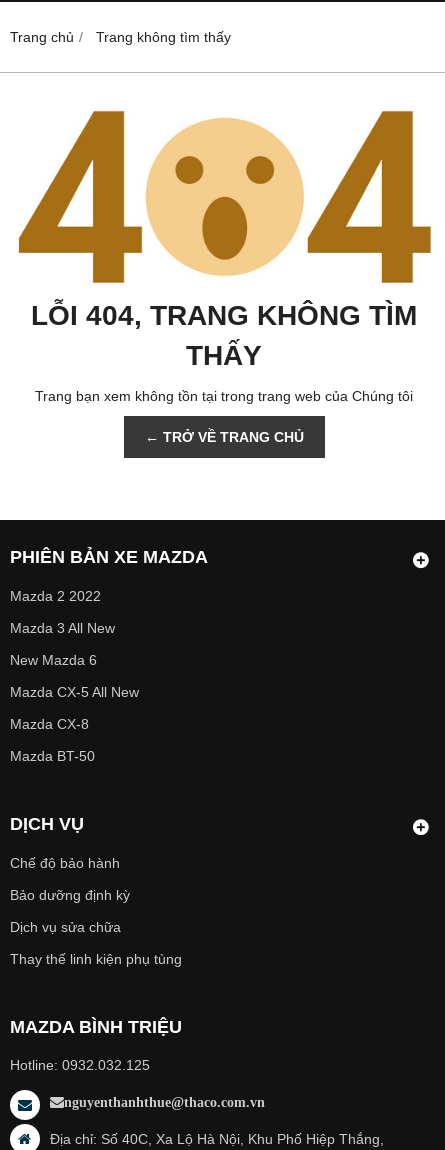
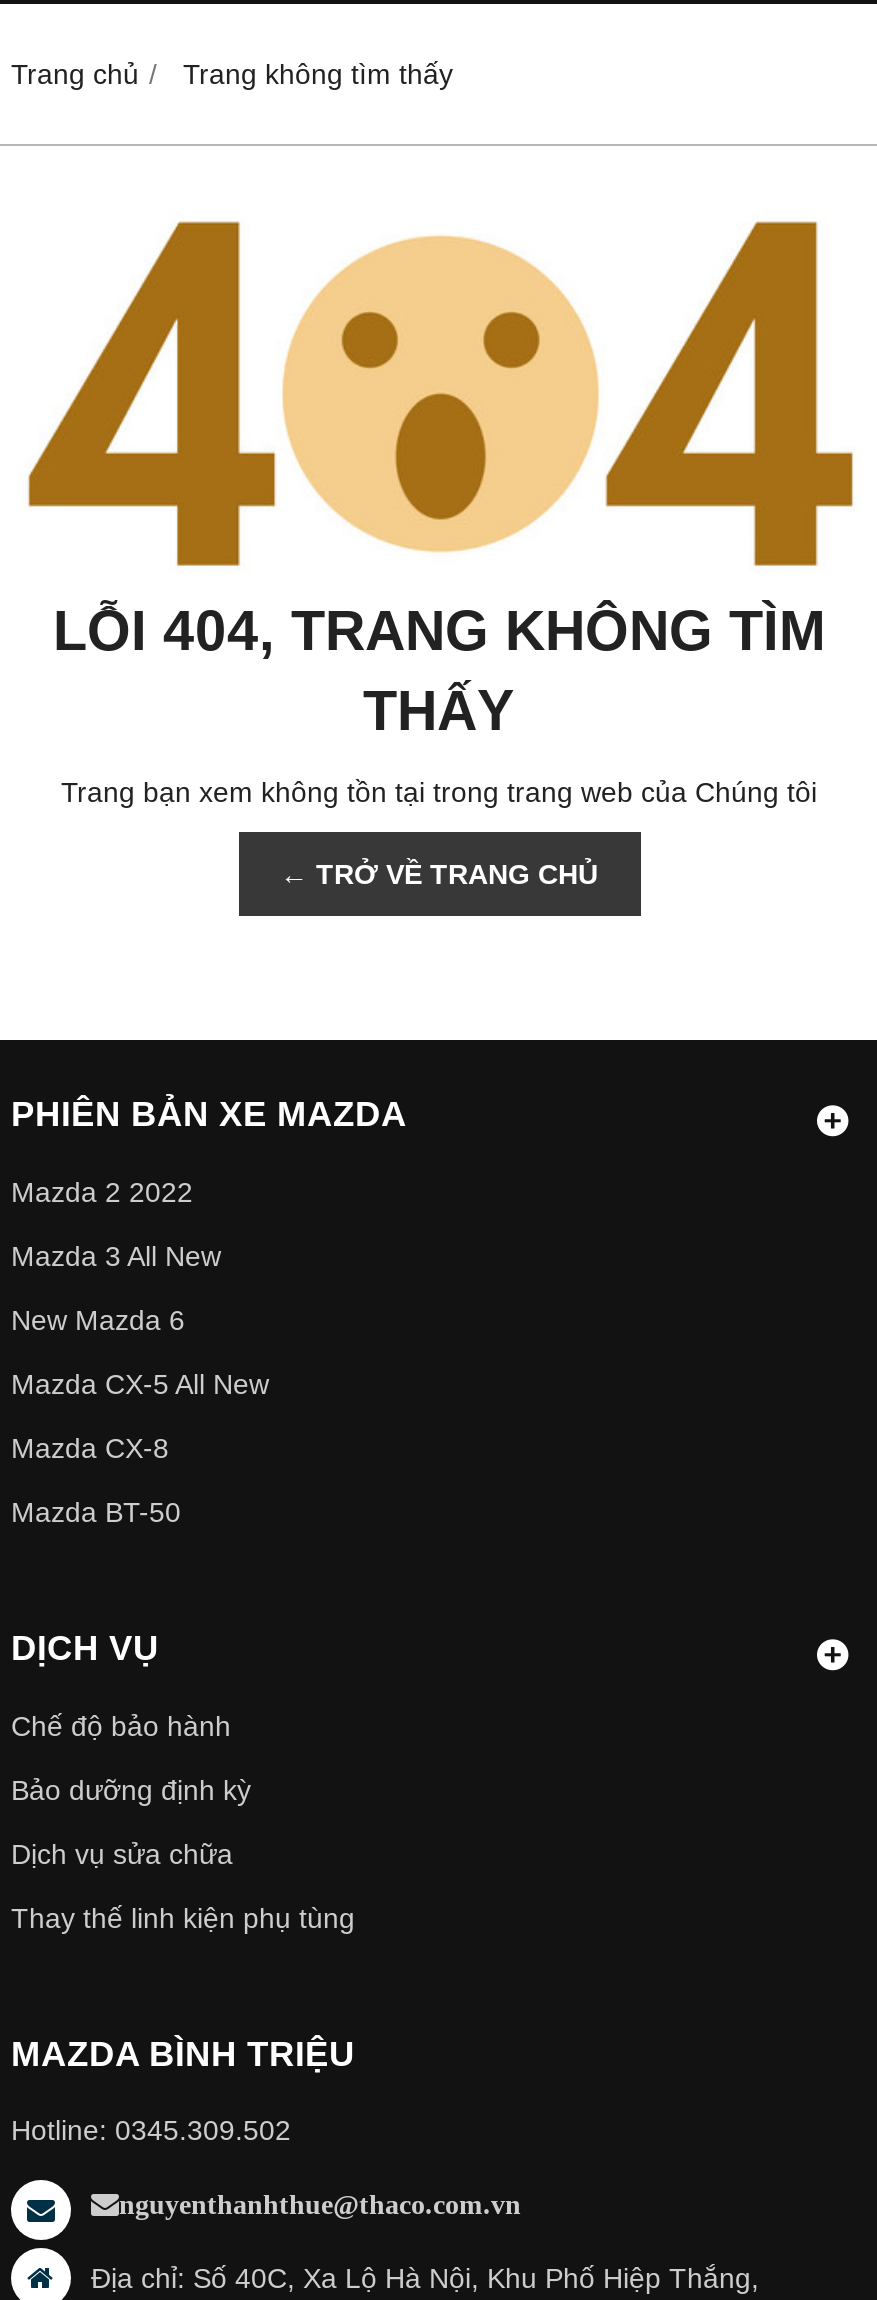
[10,1057,150,1073] Hotline: 0932.032.125 -> [11,2114,291,2146] Hotline: 0345.309.502

